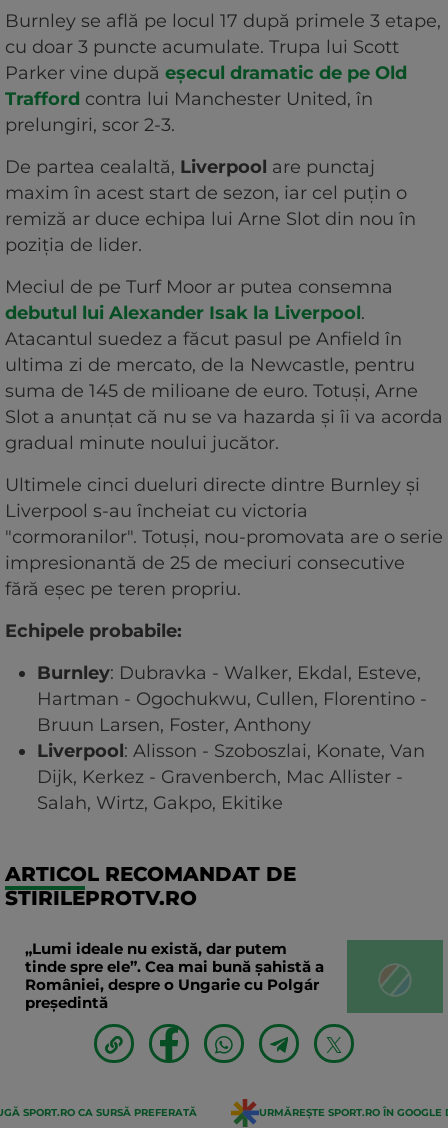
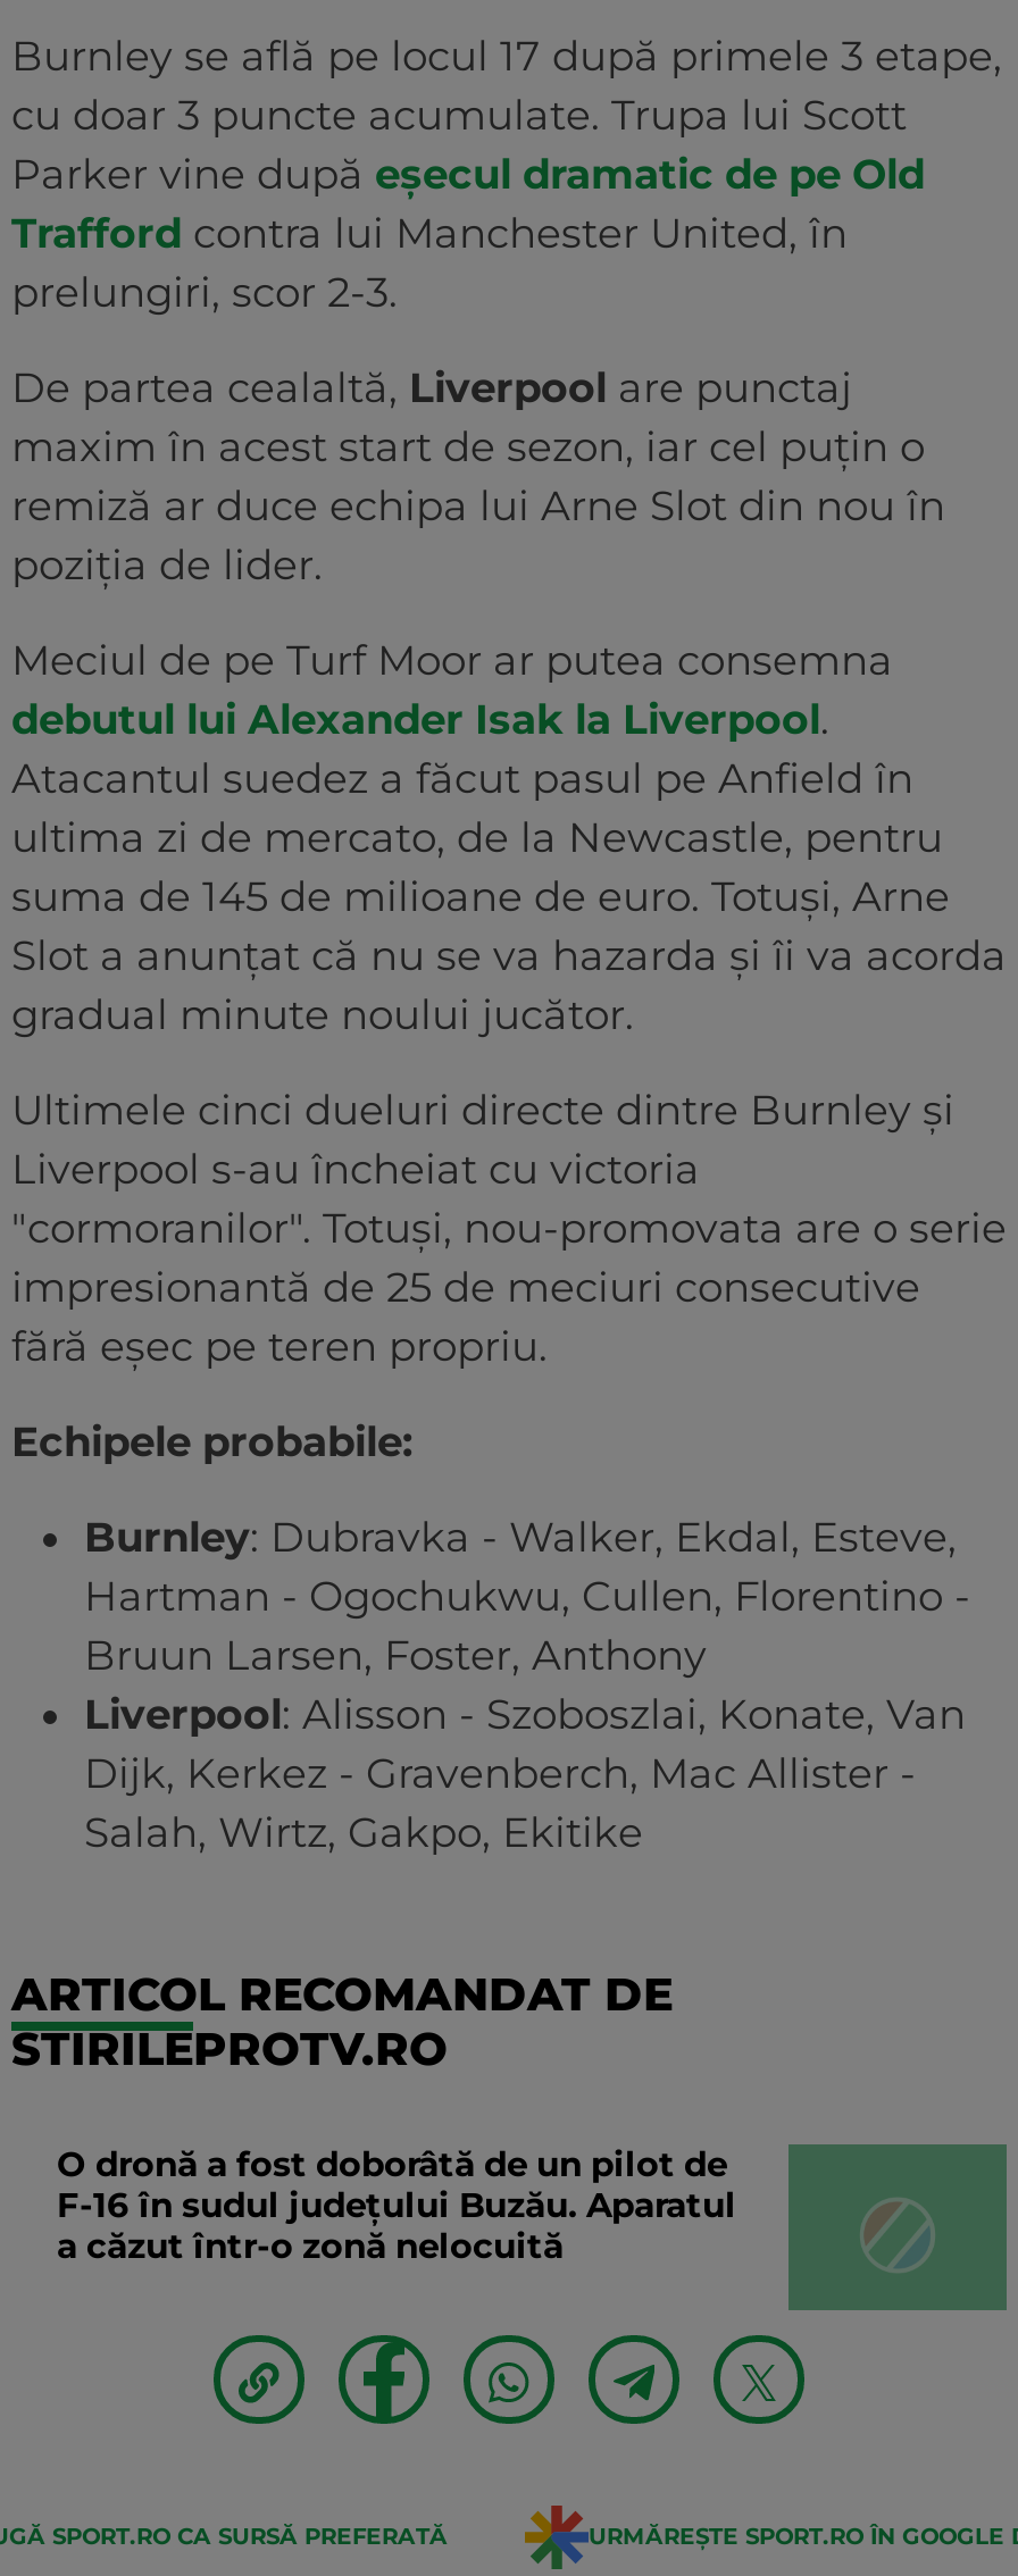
[25,939,324,1012] „Lumi ideale nu există, dar putem | tinde spre ele”. Cea mai bună șahistă a | României, despre o Ungarie cu Polgár | președintă -> [57,2142,736,2267] O dronă a fost doborâtă de un pilot de | F-16 în sudul județului Buzău. Aparatul | a căzut într-o zonă nelocuită

